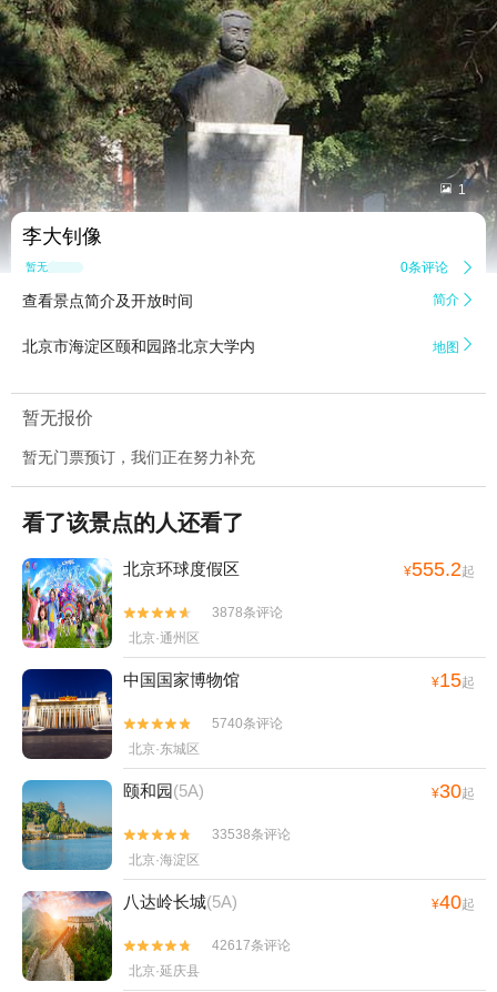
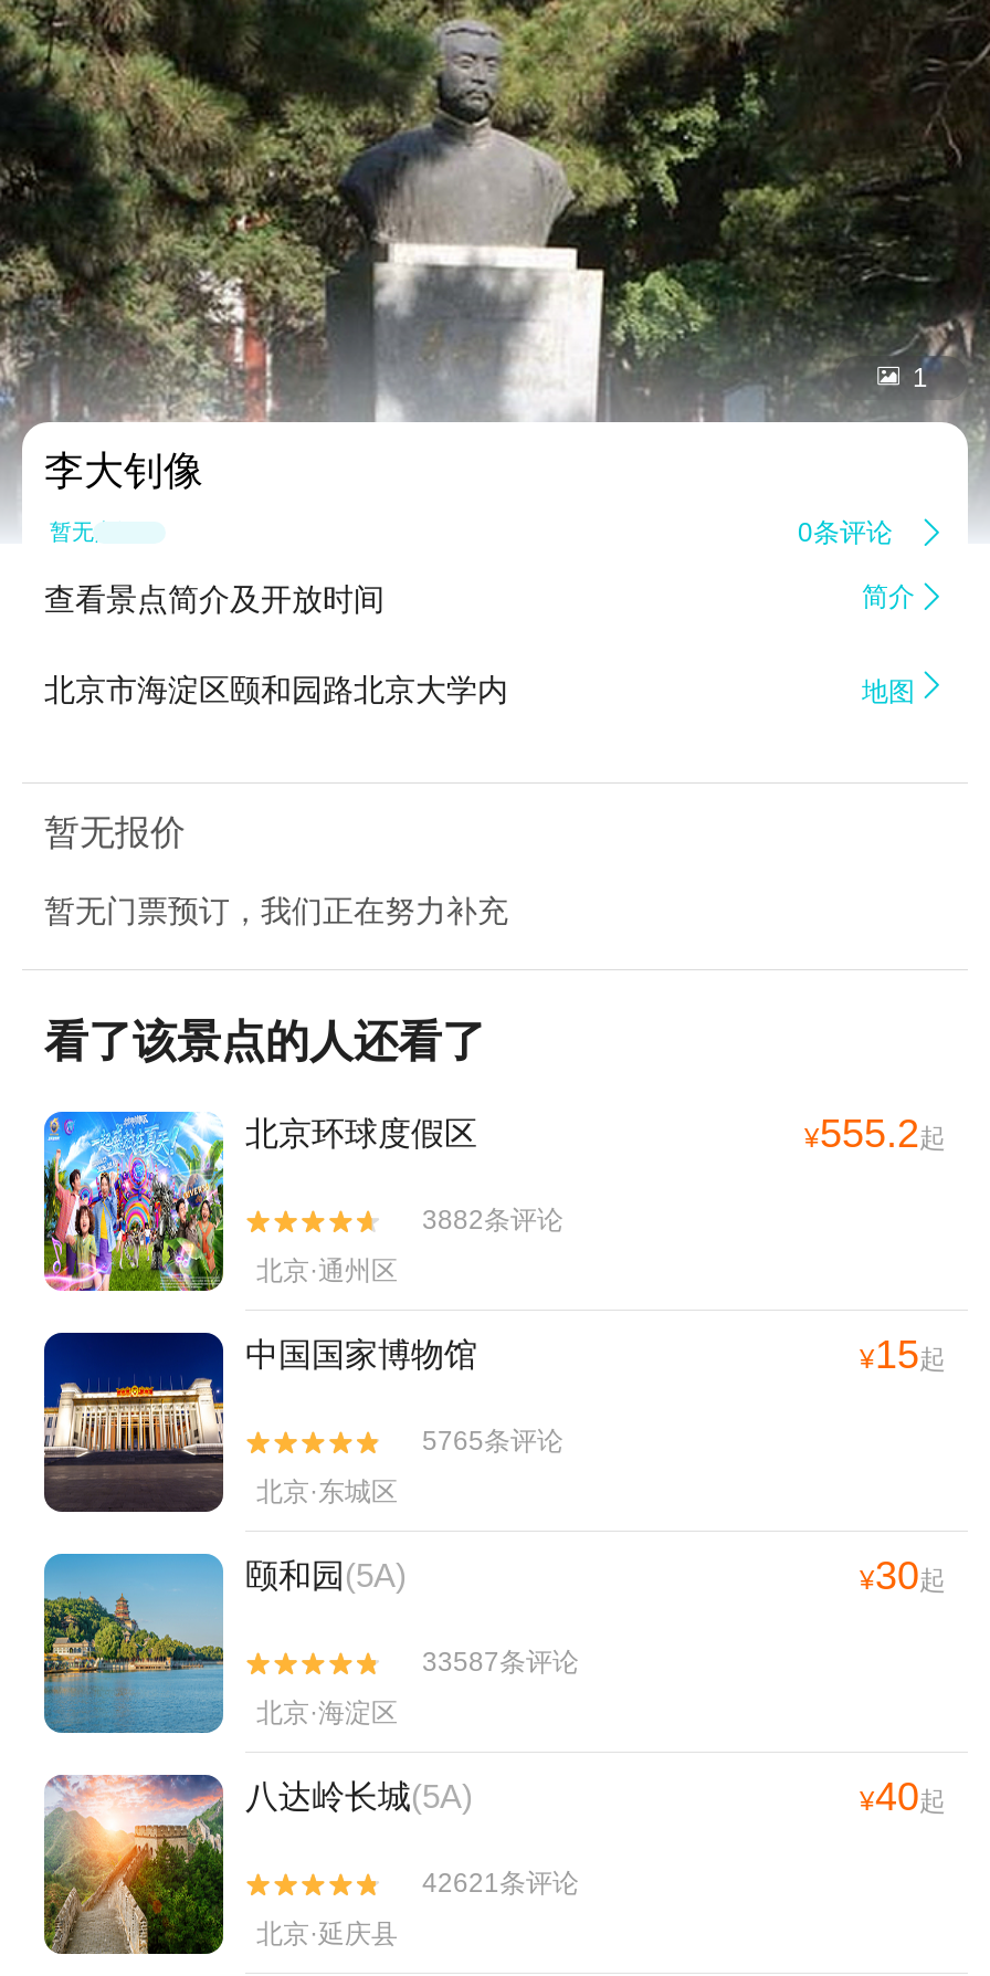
[212,604,283,620] 3878条评论 -> [422,1204,564,1235] 3882条评论
[212,715,283,731] 5740条评论 -> [422,1425,564,1456] 5765条评论
[212,826,291,842] 33538条评论 -> [422,1646,579,1677] 33587条评论
[212,937,291,953] 42617条评论 -> [422,1867,579,1898] 42621条评论

